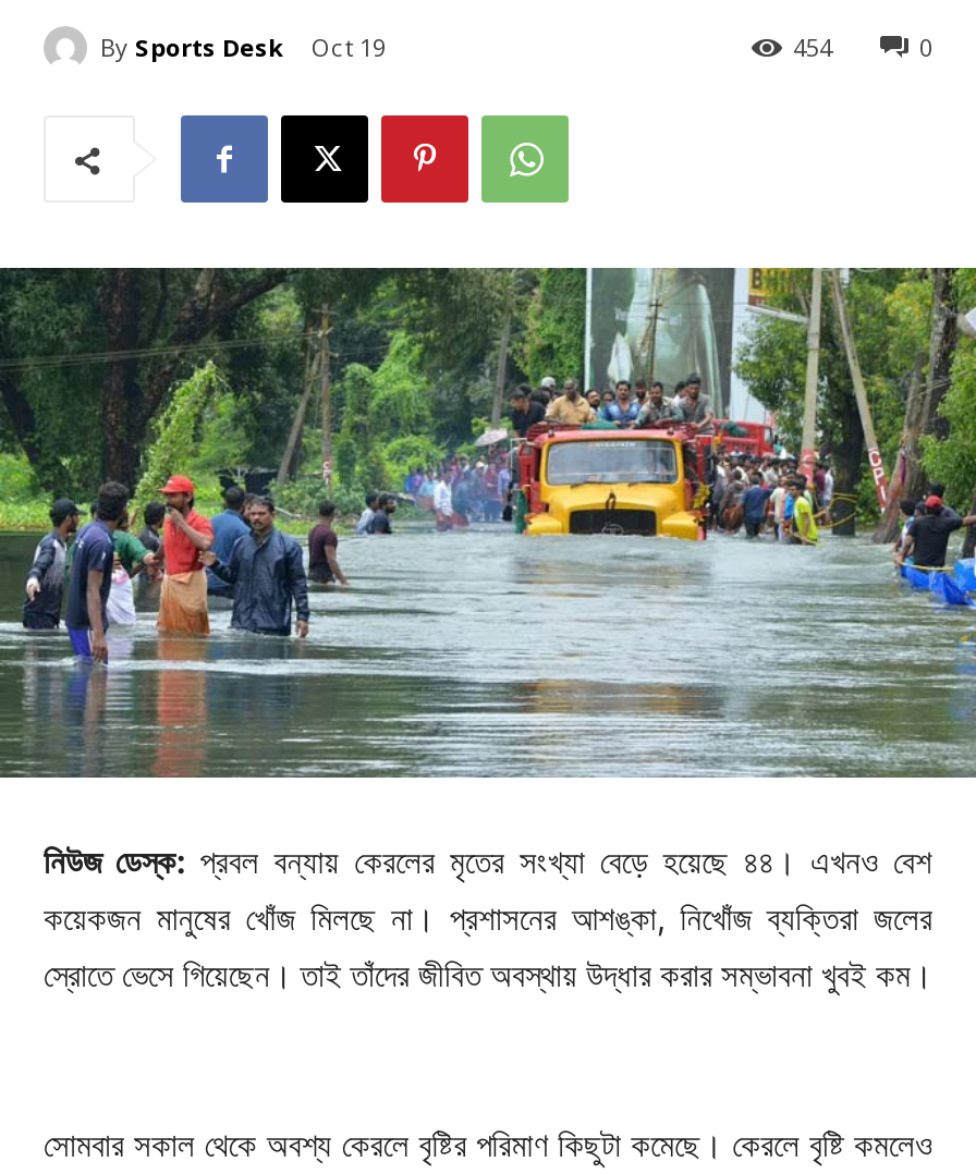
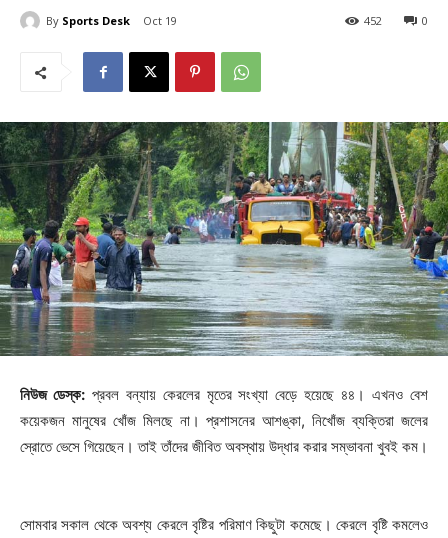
[793,31,832,63] 454 -> [364,13,382,28] 452

